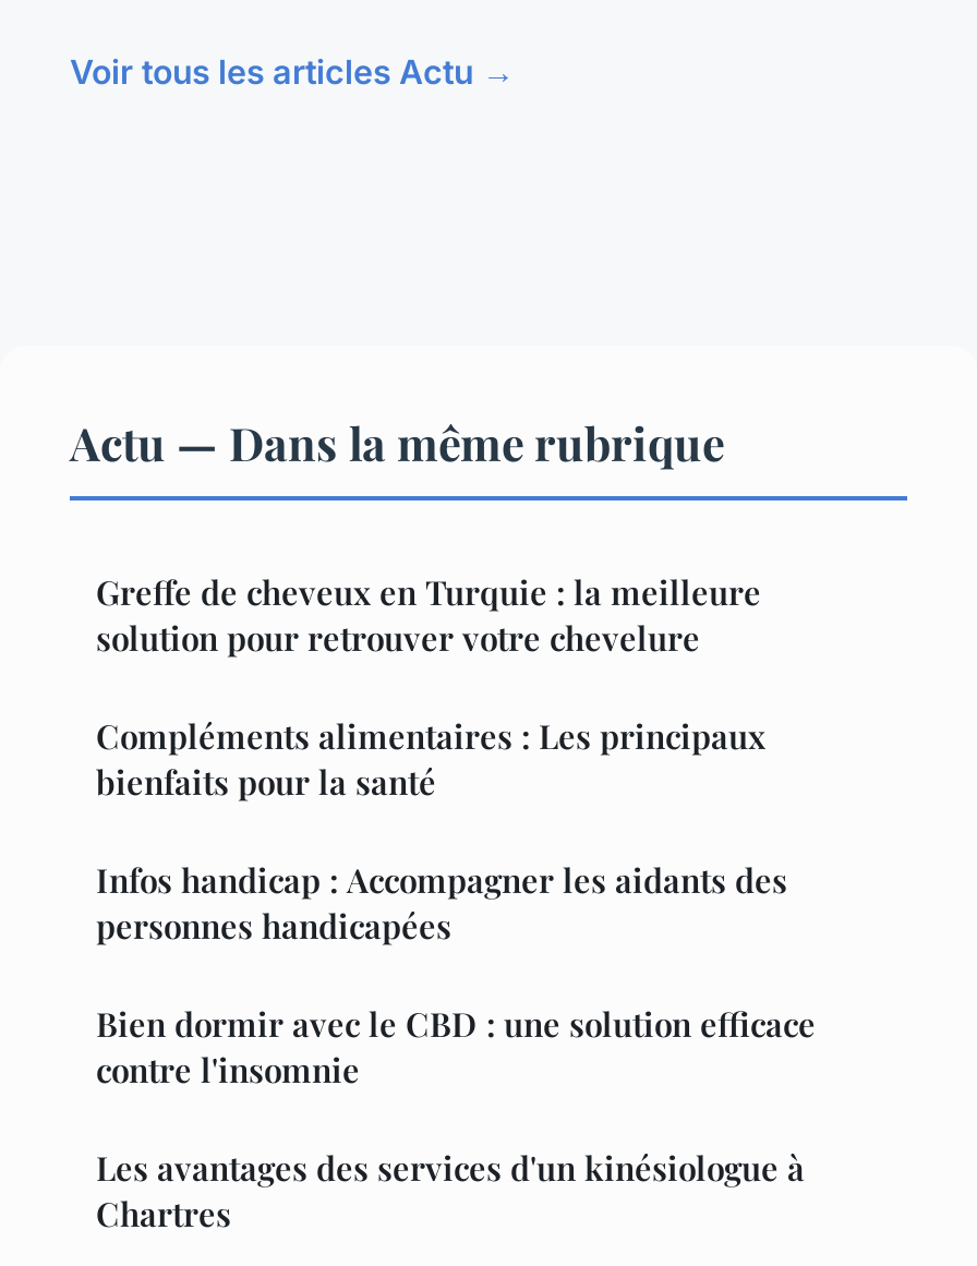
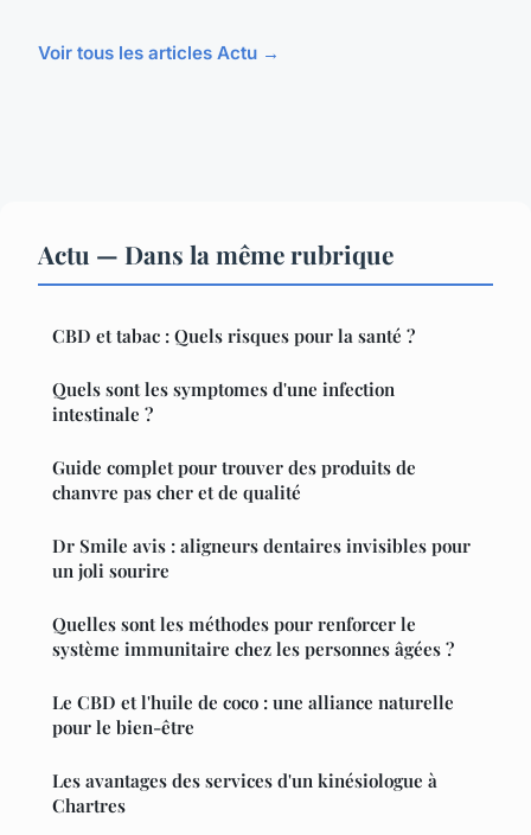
[96,571,816,1092] Greffe de cheveux en Turquie : la meilleure | solution pour retrouver votre chevelure | Compléments alimentaires : Les principaux | bienfaits pour la santé | Infos handicap : Accompagner les aidants des | personnes handicapées | Bien dormir avec le CBD : une solution efficace | contre l'insomnie -> [52,324,471,739] CBD et tabac : Quels risques pour la santé ? | Quels sont les symptomes d'une infection | intestinale ? | Guide complet pour trouver des produits de | chanvre pas cher et de qualité | Dr Smile avis : aligneurs dentaires invisibles pour | un joli sourire | Quelles sont les méthodes pour renforcer le | système immunitaire chez les personnes âgées ? | Le CBD et l'huile de coco : une alliance naturelle | pour le bien-être

